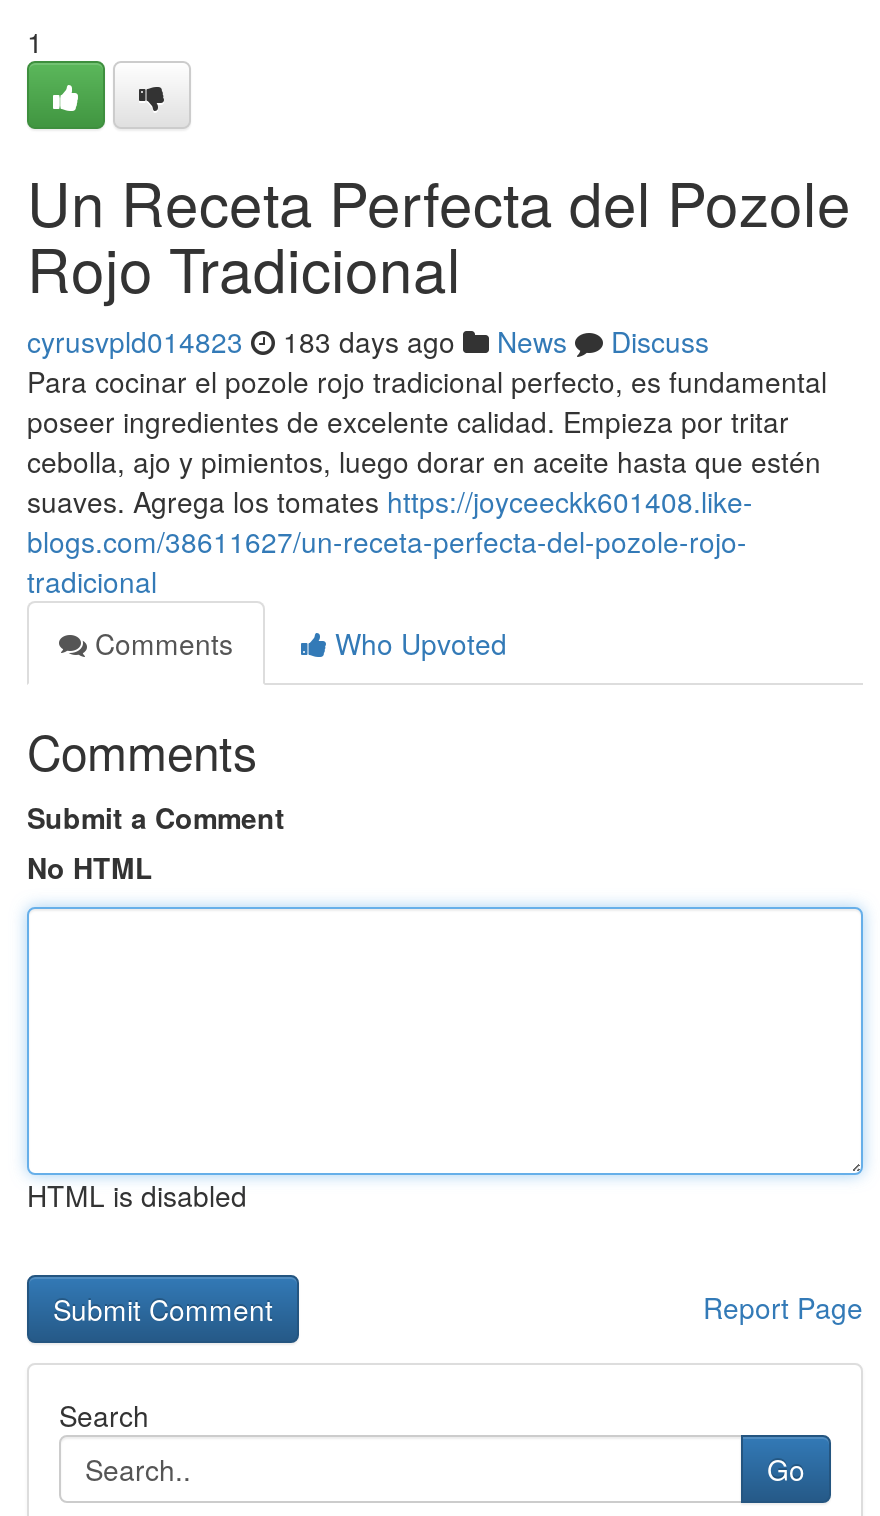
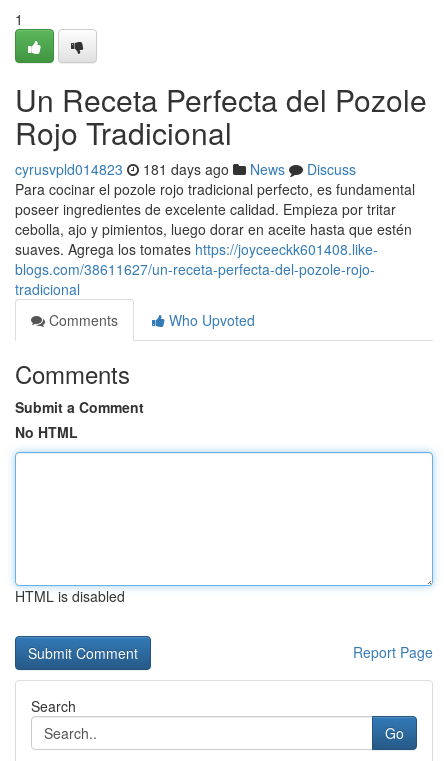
[27,321,709,361] cyrusvpld014823 183 days ago News Discuss -> [15,159,356,179] cyrusvpld014823 181 days ago News Discuss

